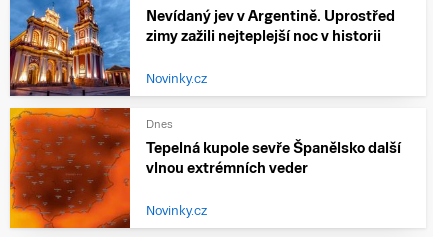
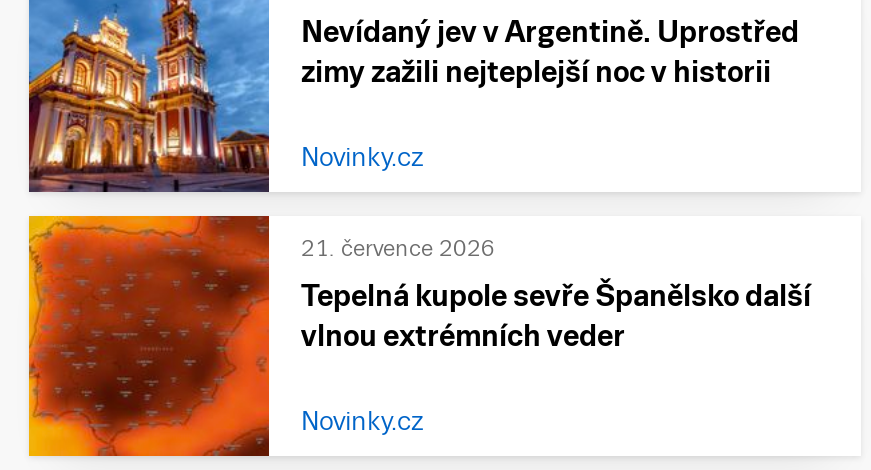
[146,118,173,130] Dnes -> [301,236,495,260] 21. července 2026

